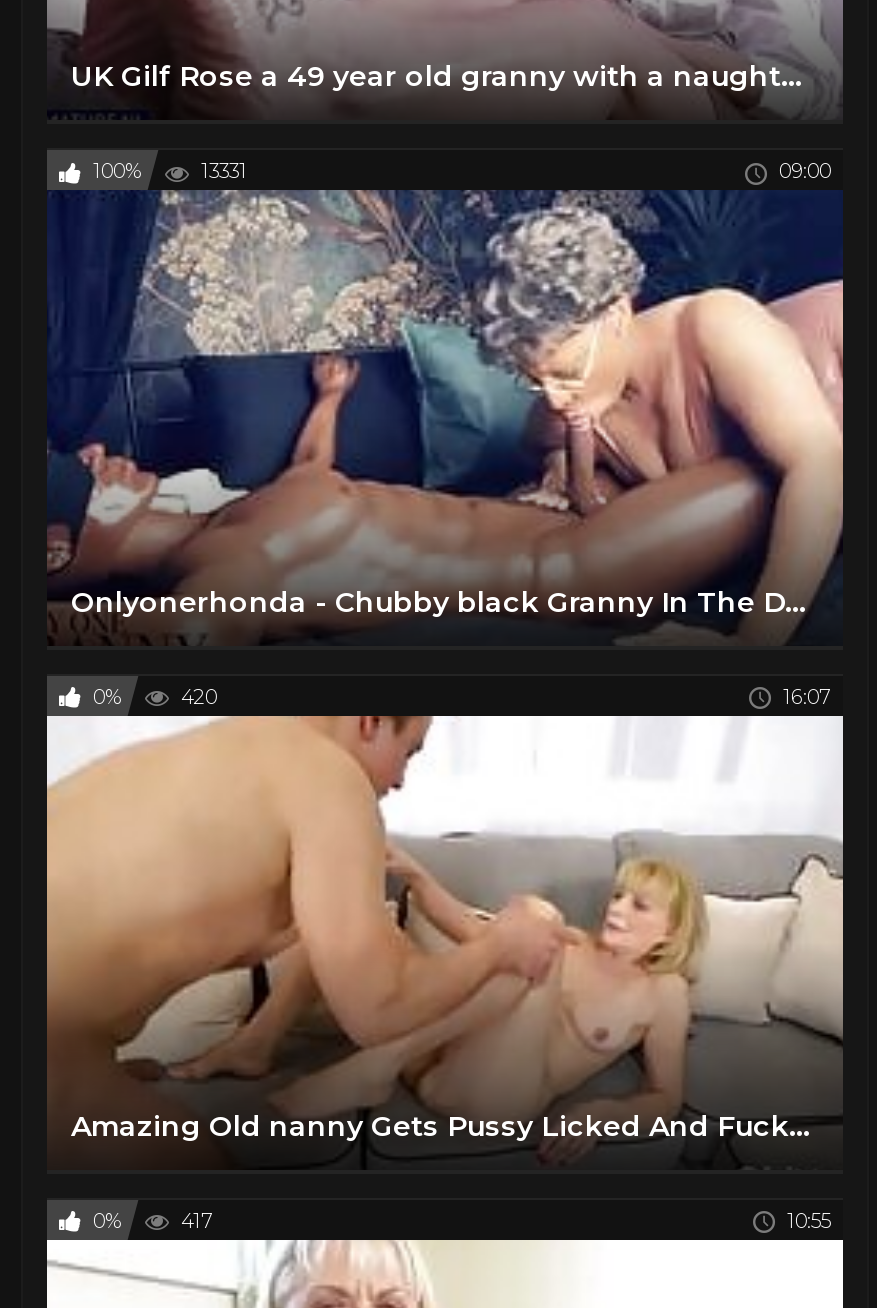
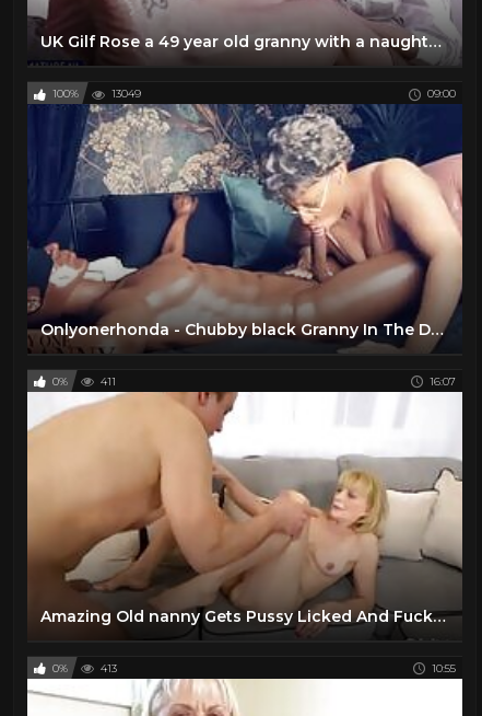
[201,159,247,185] 13331 -> [111,87,141,101] 13049
[181,683,217,709] 420 -> [101,374,116,388] 411
[181,1208,213,1234] 417 -> [101,661,117,676] 413

